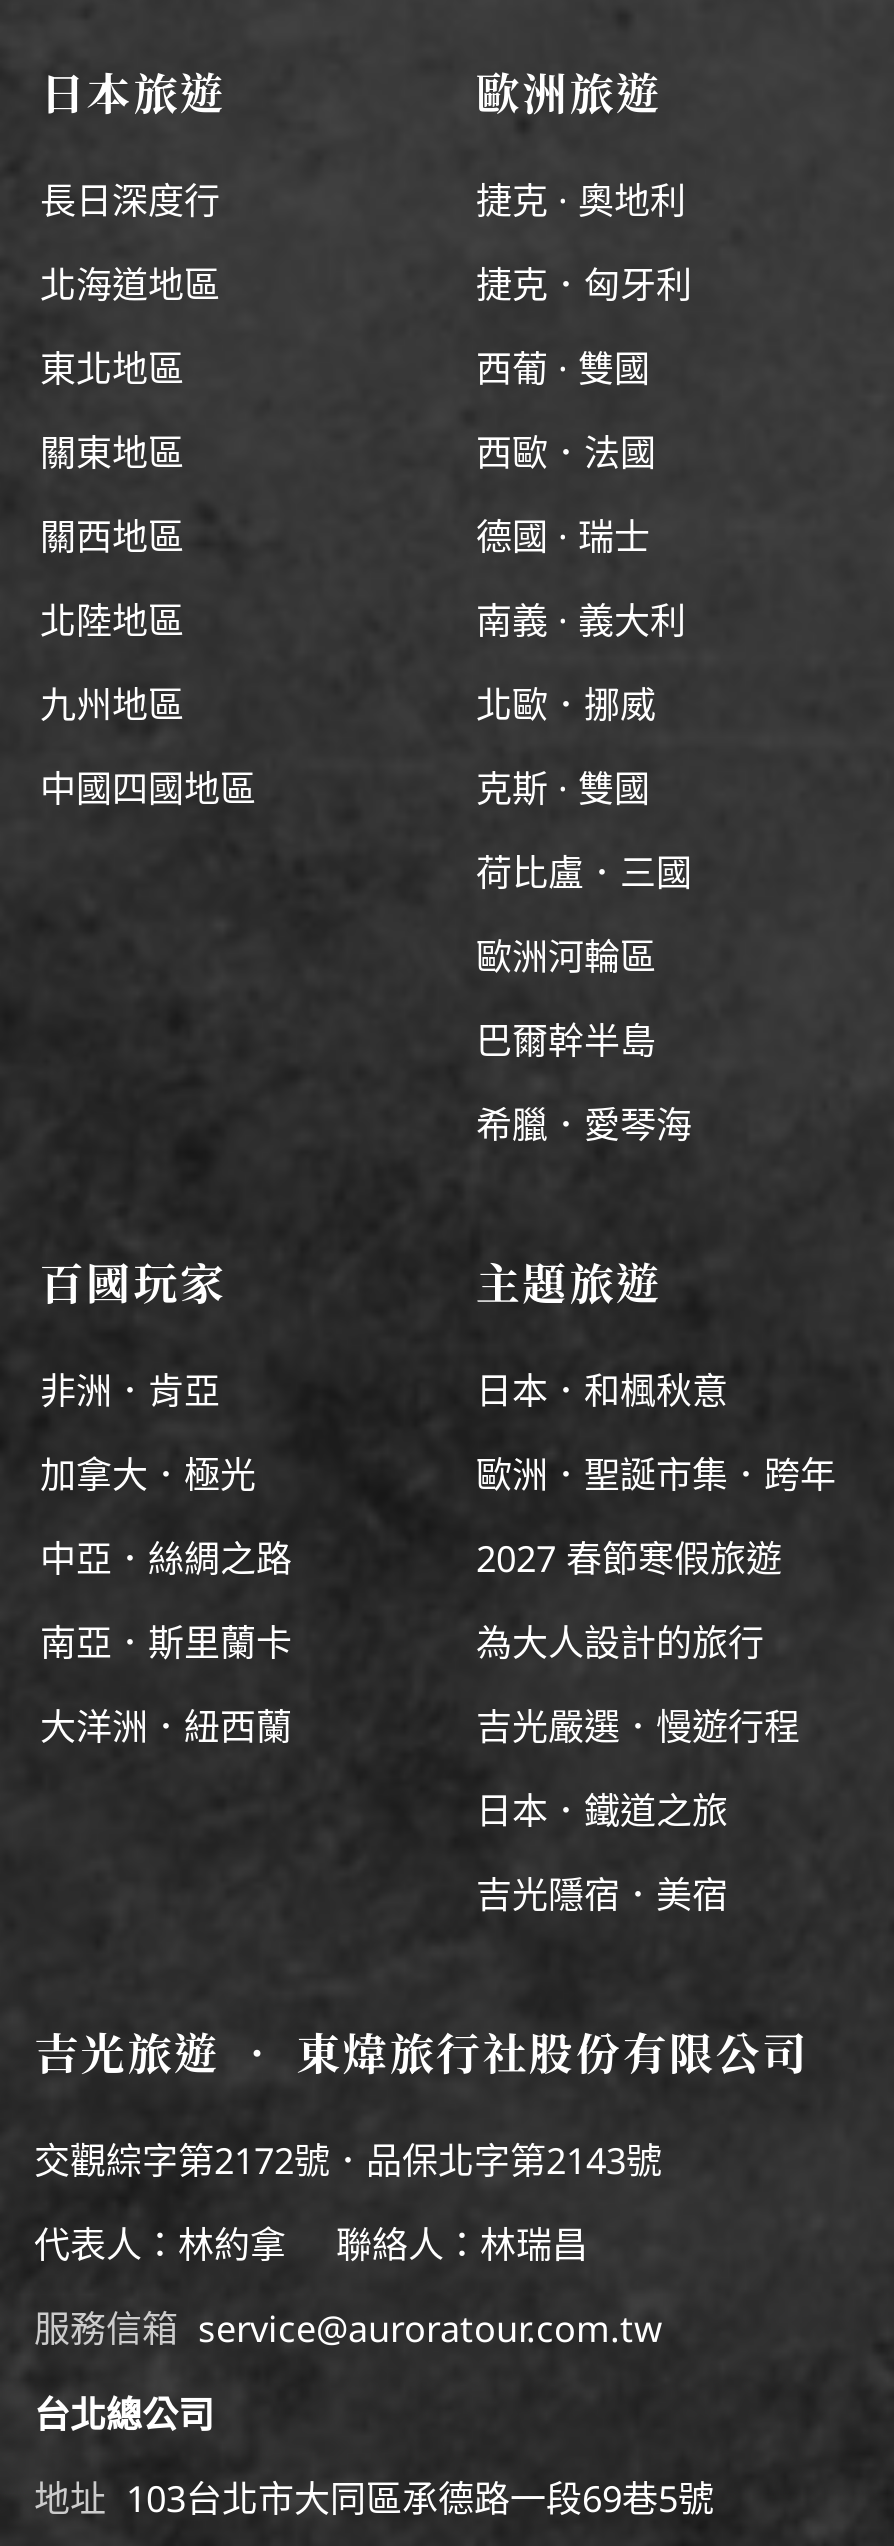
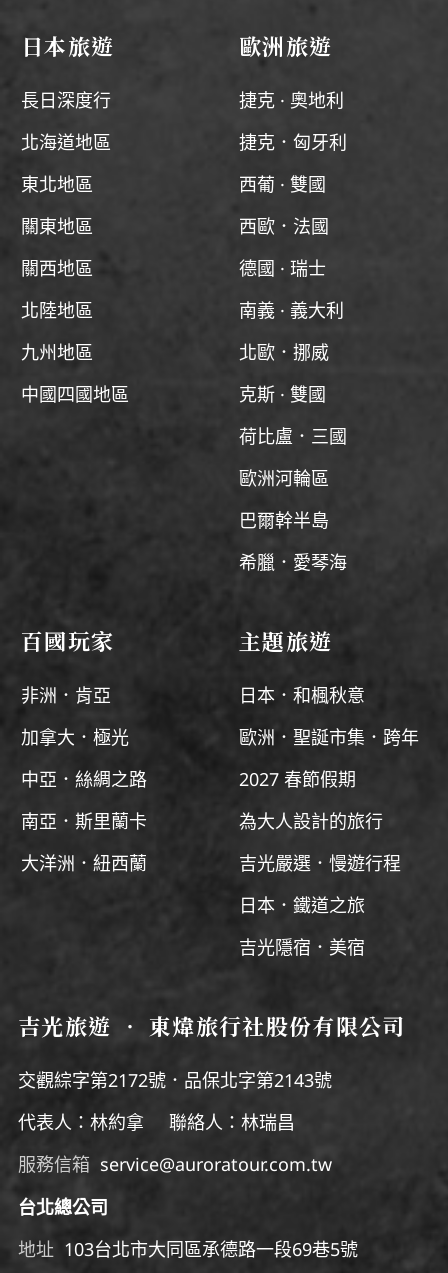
[476,1542,782,1582] 2027 春節寒假旅遊 -> [239,771,356,791] 2027 春節假期

